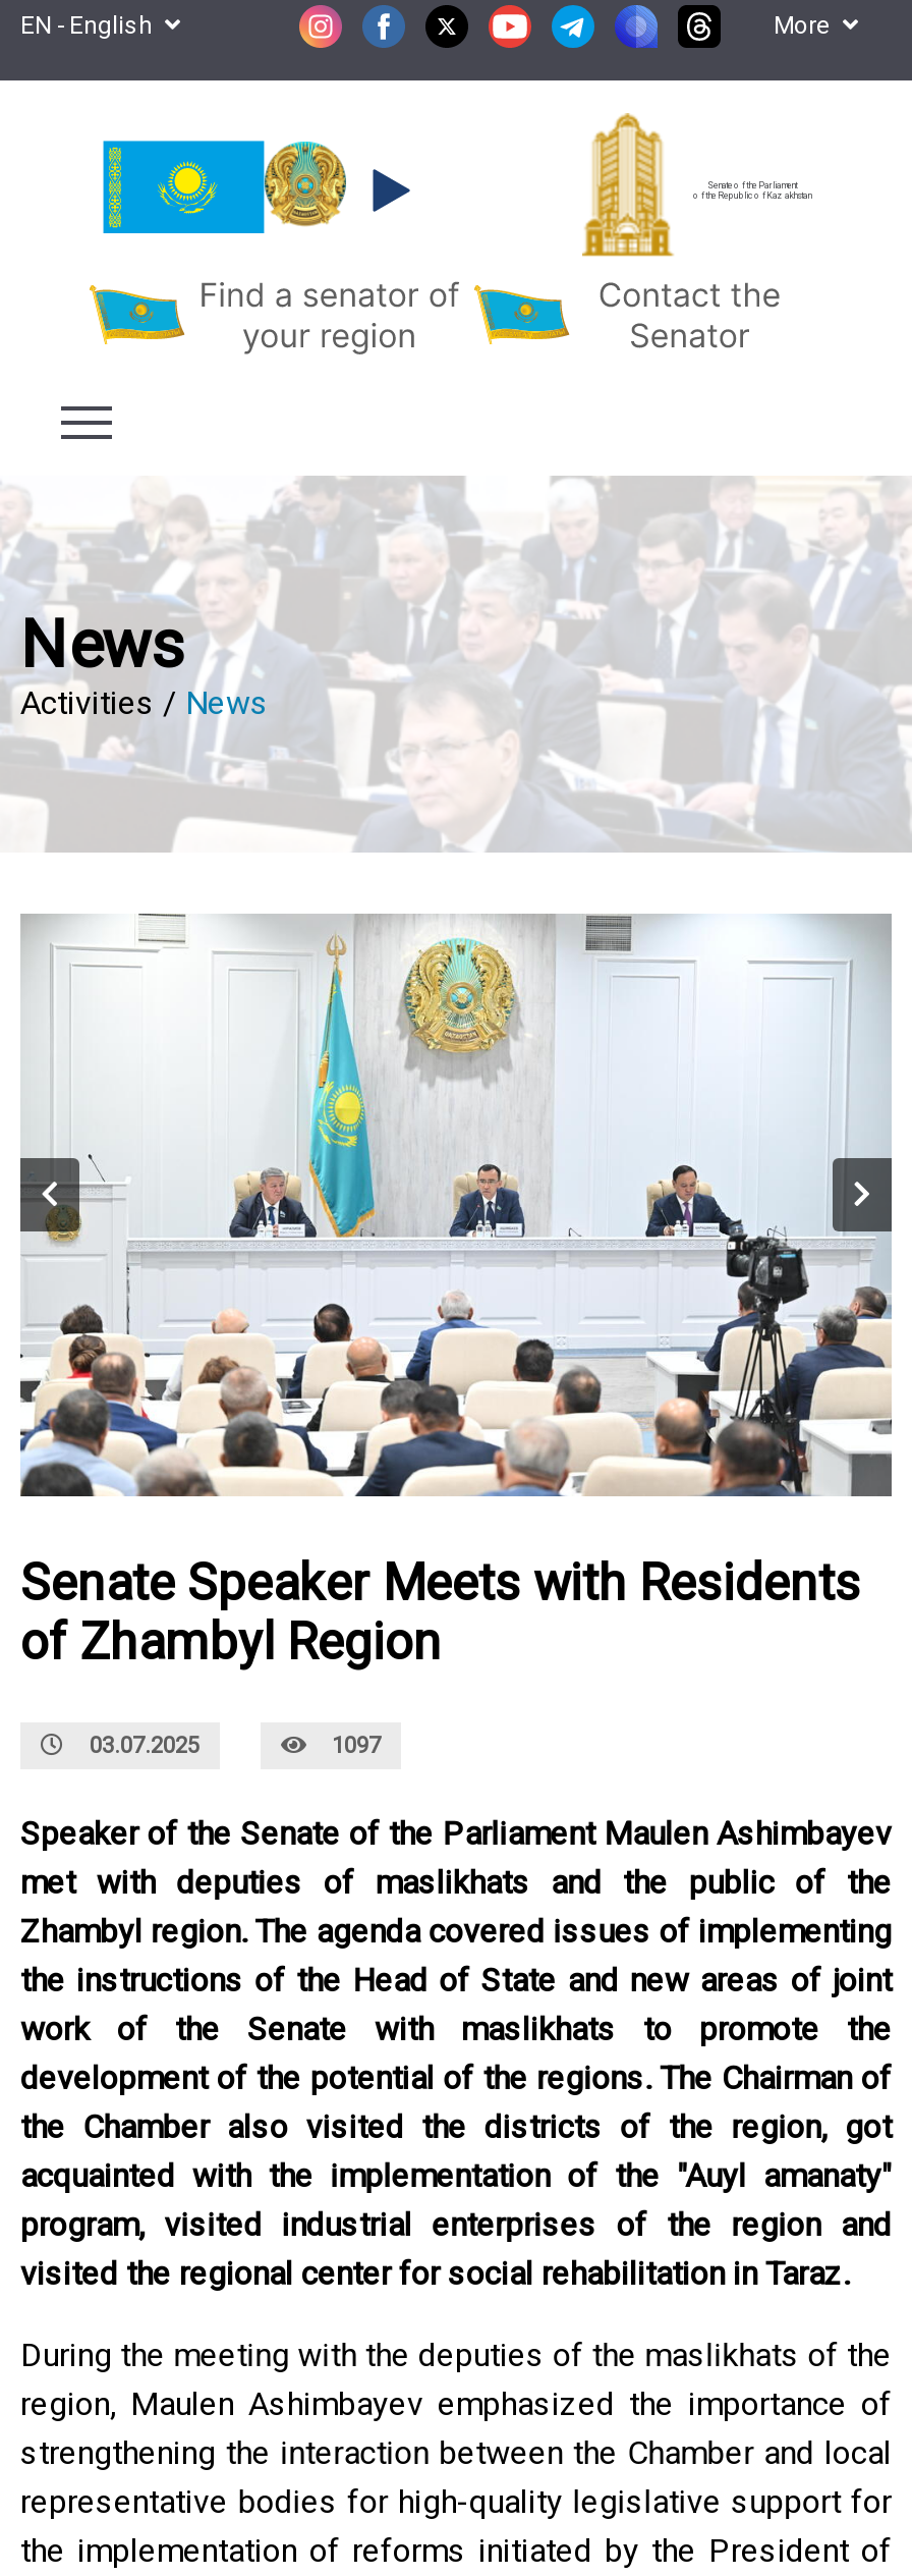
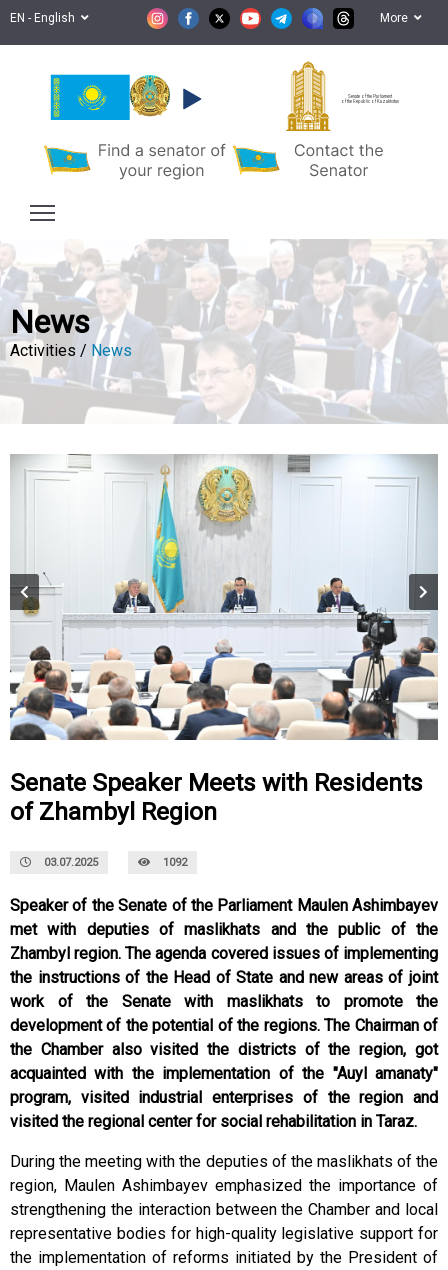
[326,1733,381,1759] 1097 -> [160,856,187,869] 1092

